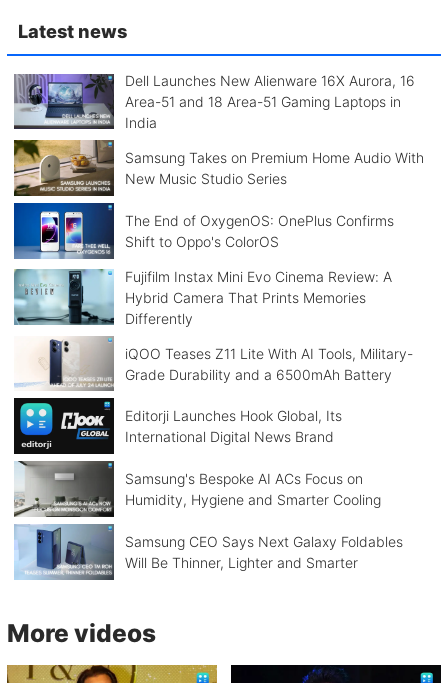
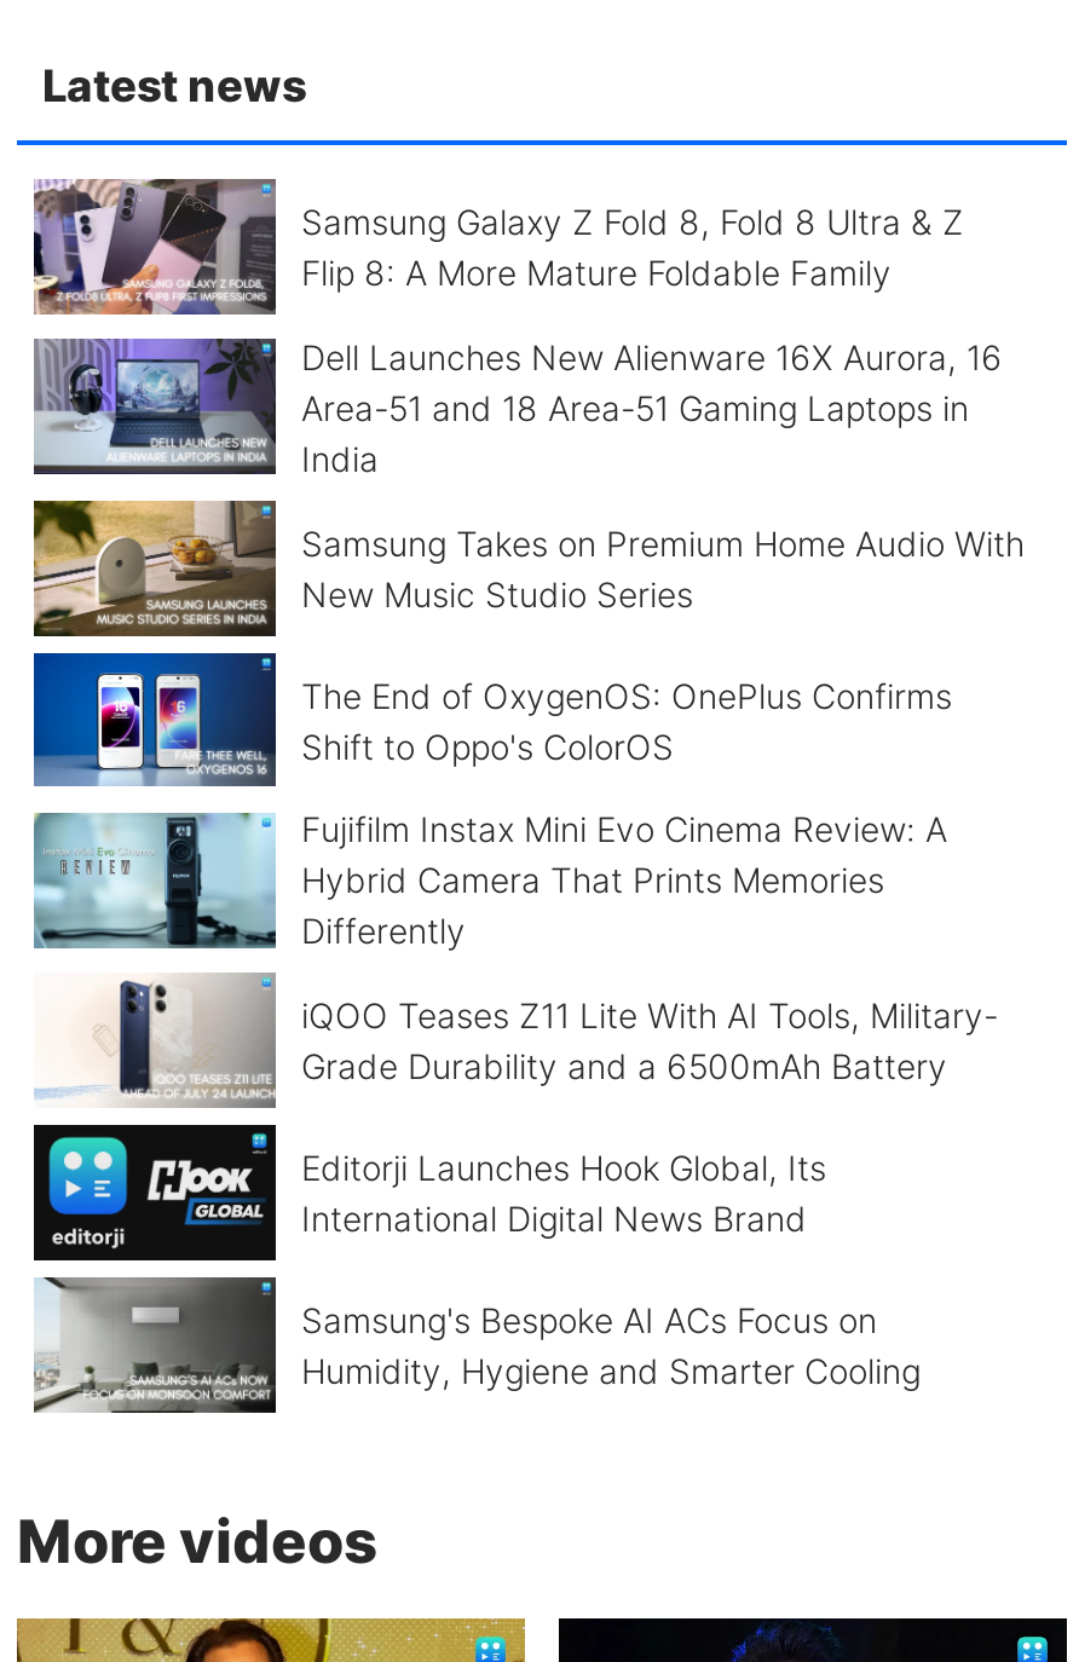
none -> [31,177,964,317] [image] | Samsung Galaxy Z Fold 8, Fold 8 Ultra & Z | Flip 8: A More Mature Foldable Family
moved [12,72,423,508] -> [29,336,1025,1391]: [image] | Dell Launches New Alienware 16X Aurora, 16 | Area-51 and 18 Area-51 Gaming Laptops in | ... | Samsung's Bespoke AI ACs Focus on | Humidity, Hygiene and Smarter Cooling
[14,524,402,580] [image] | Samsung CEO Says Next Galaxy Foldables | Will Be Thinner, Lighter and Smarter -> none

